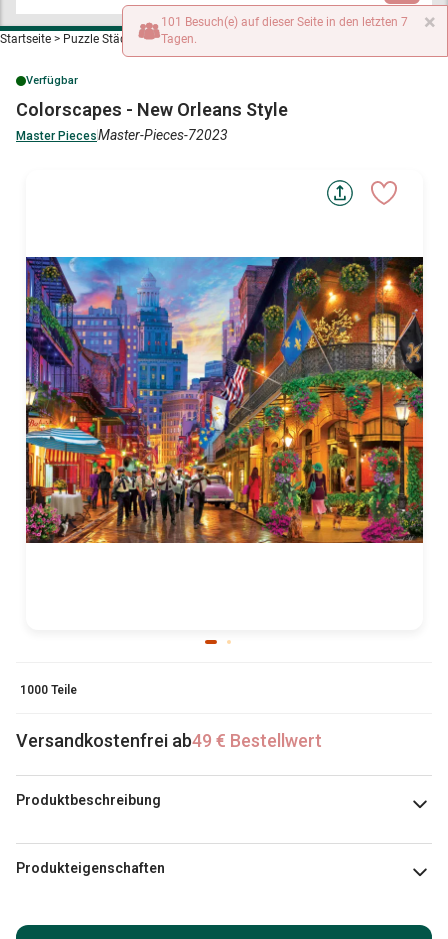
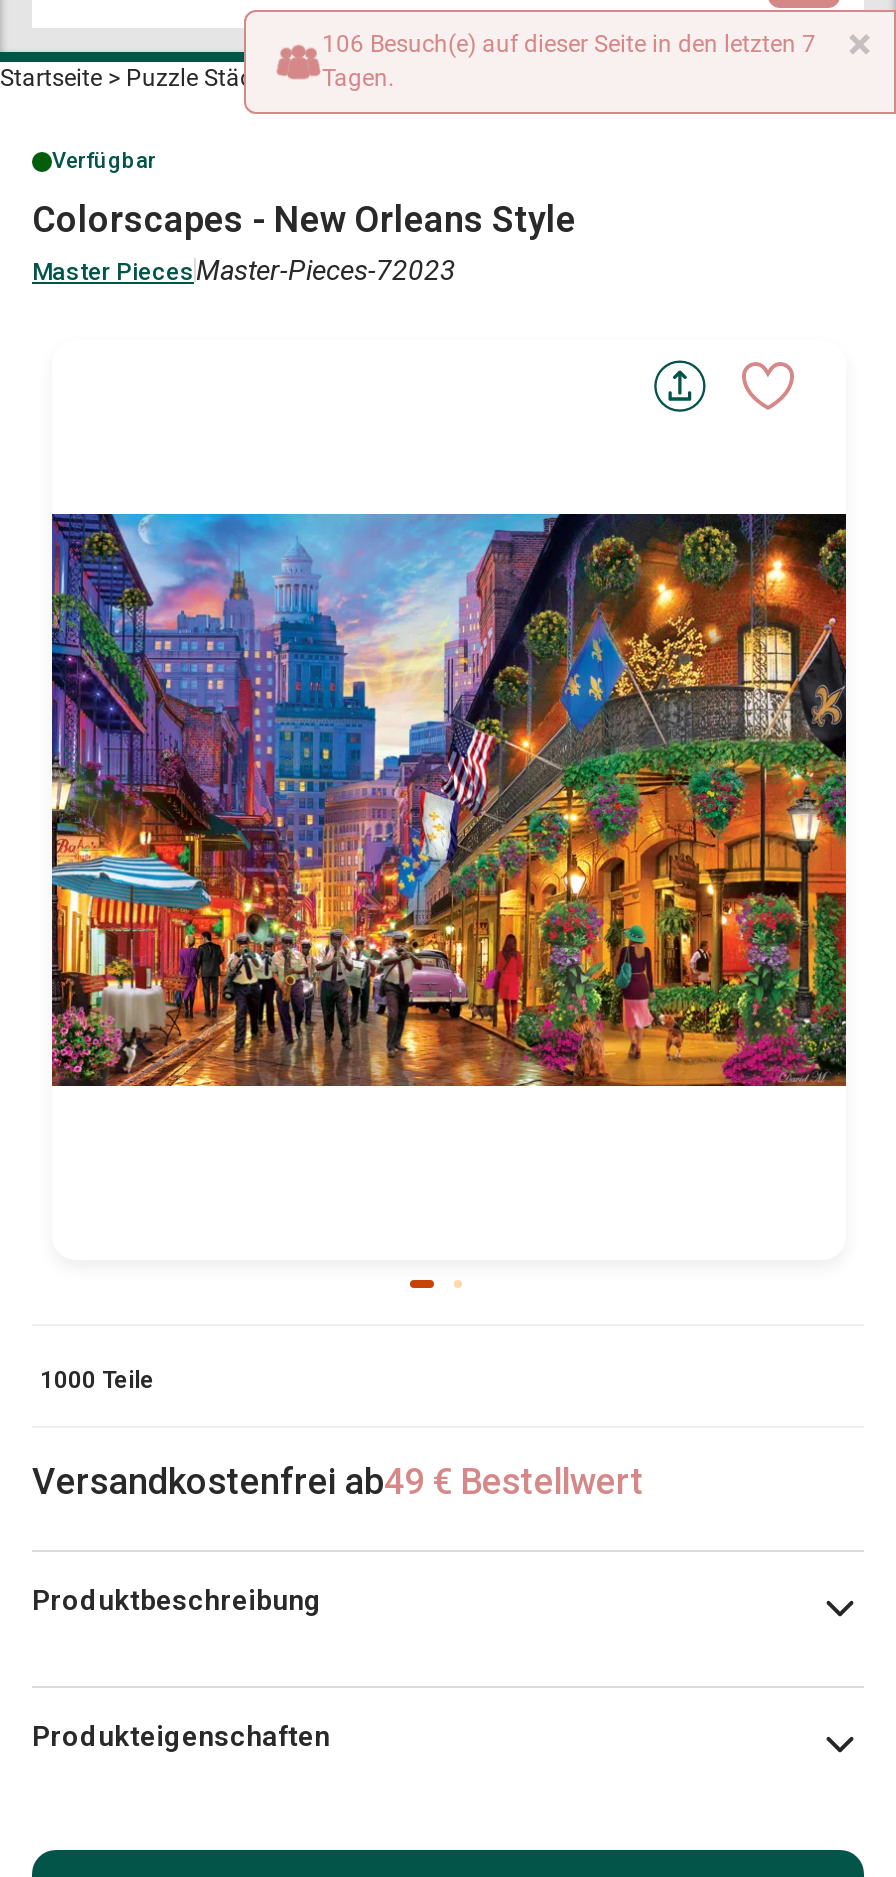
[161,15,408,29] 101 Besuch(e) auf dieser Seite in den letzten 7 -> [322,30,816,58] 106 Besuch(e) auf dieser Seite in den letzten 7

